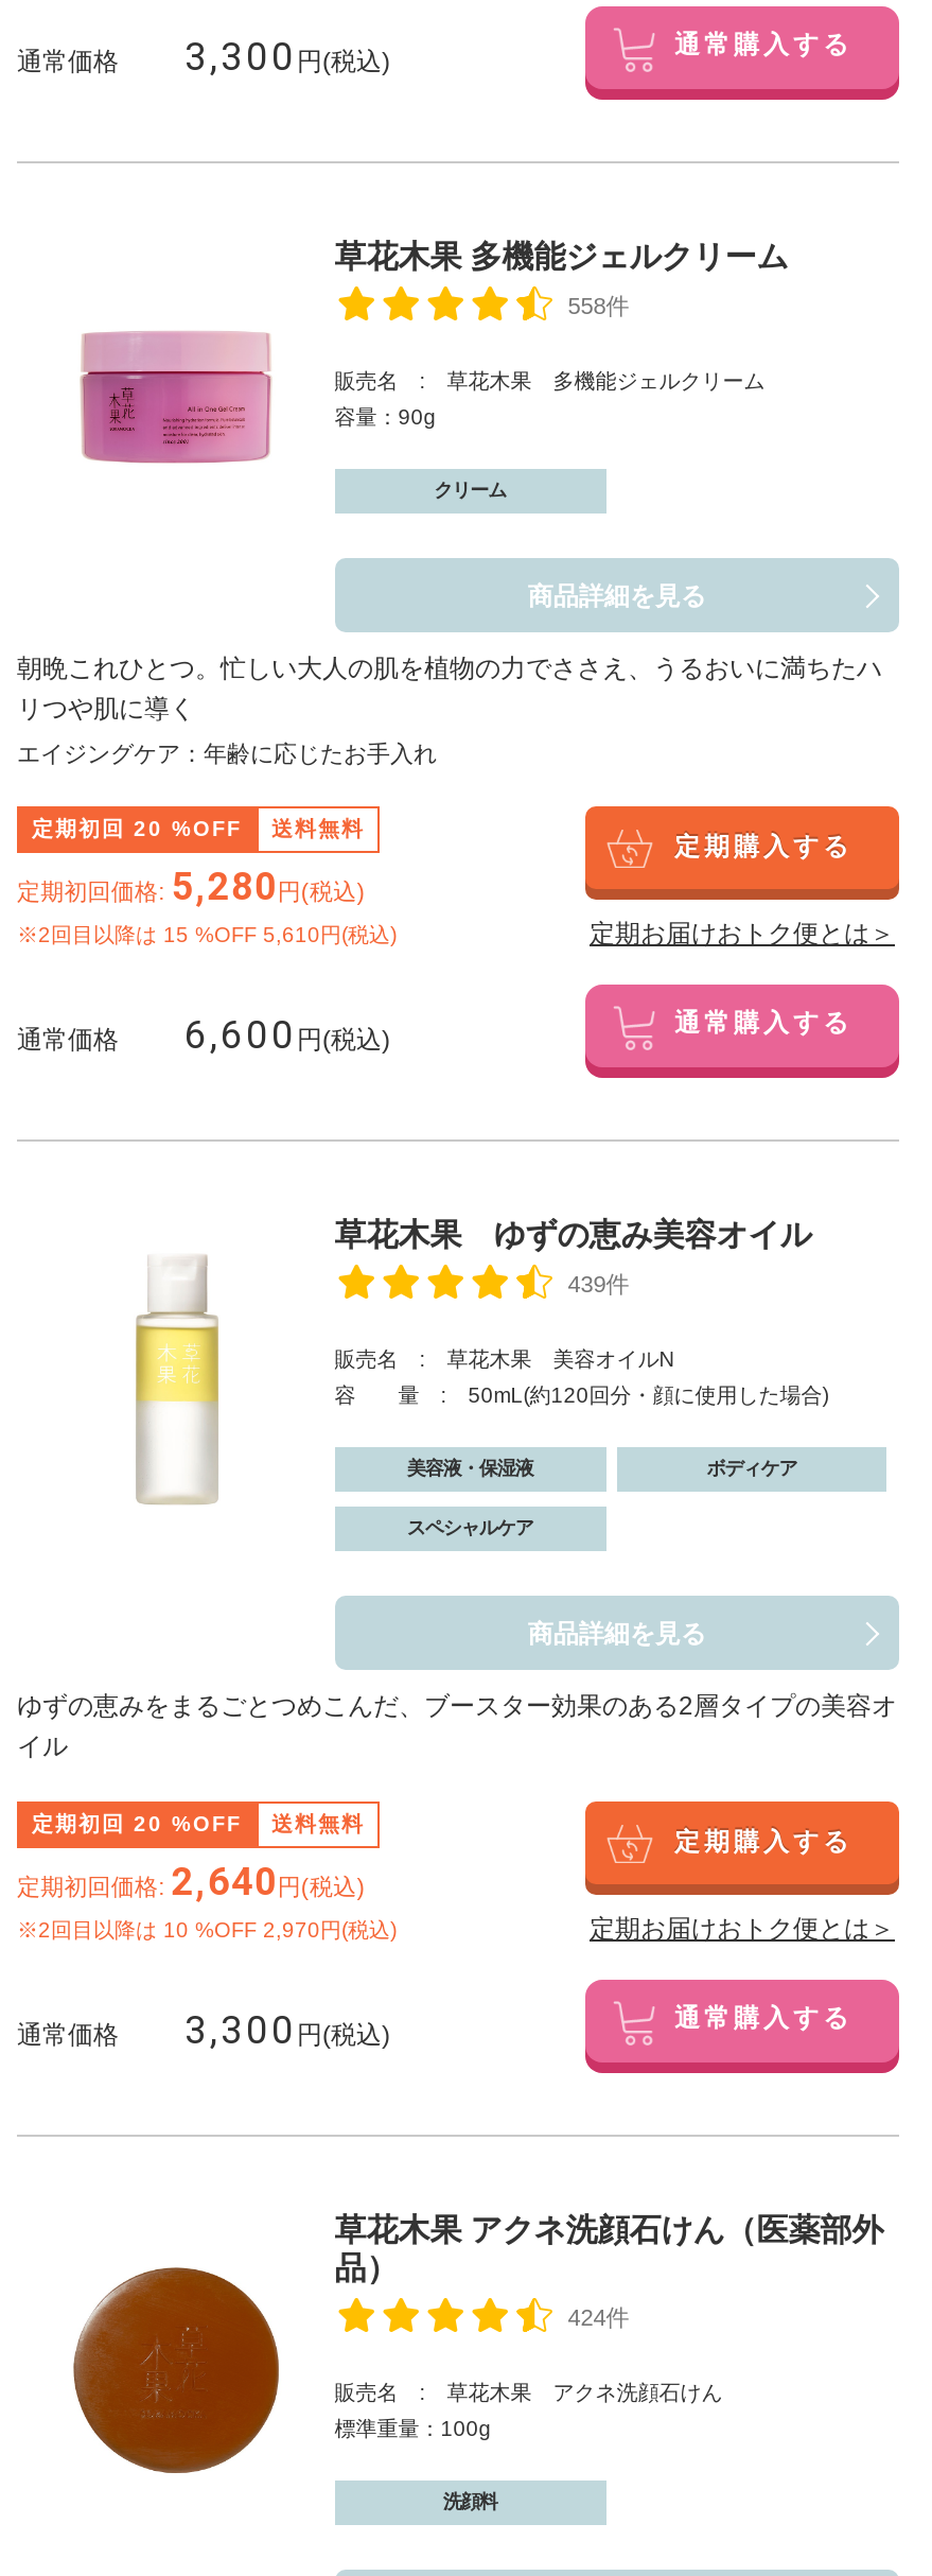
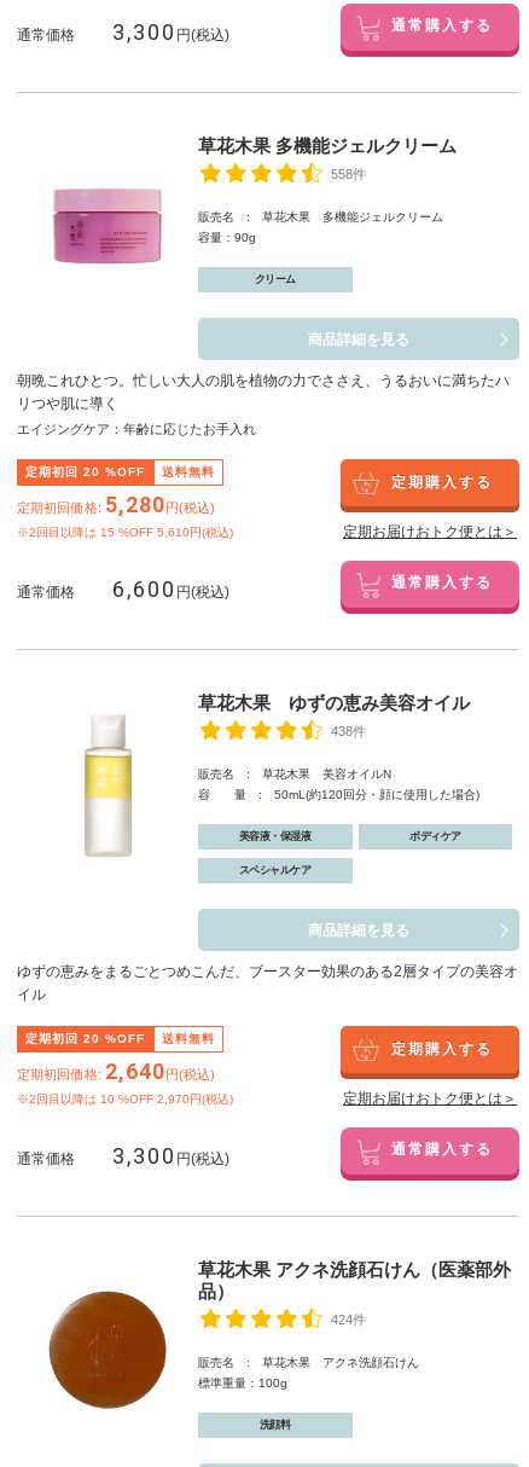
[568,1271,629,1296] 439件 -> [331,724,366,738] 438件

